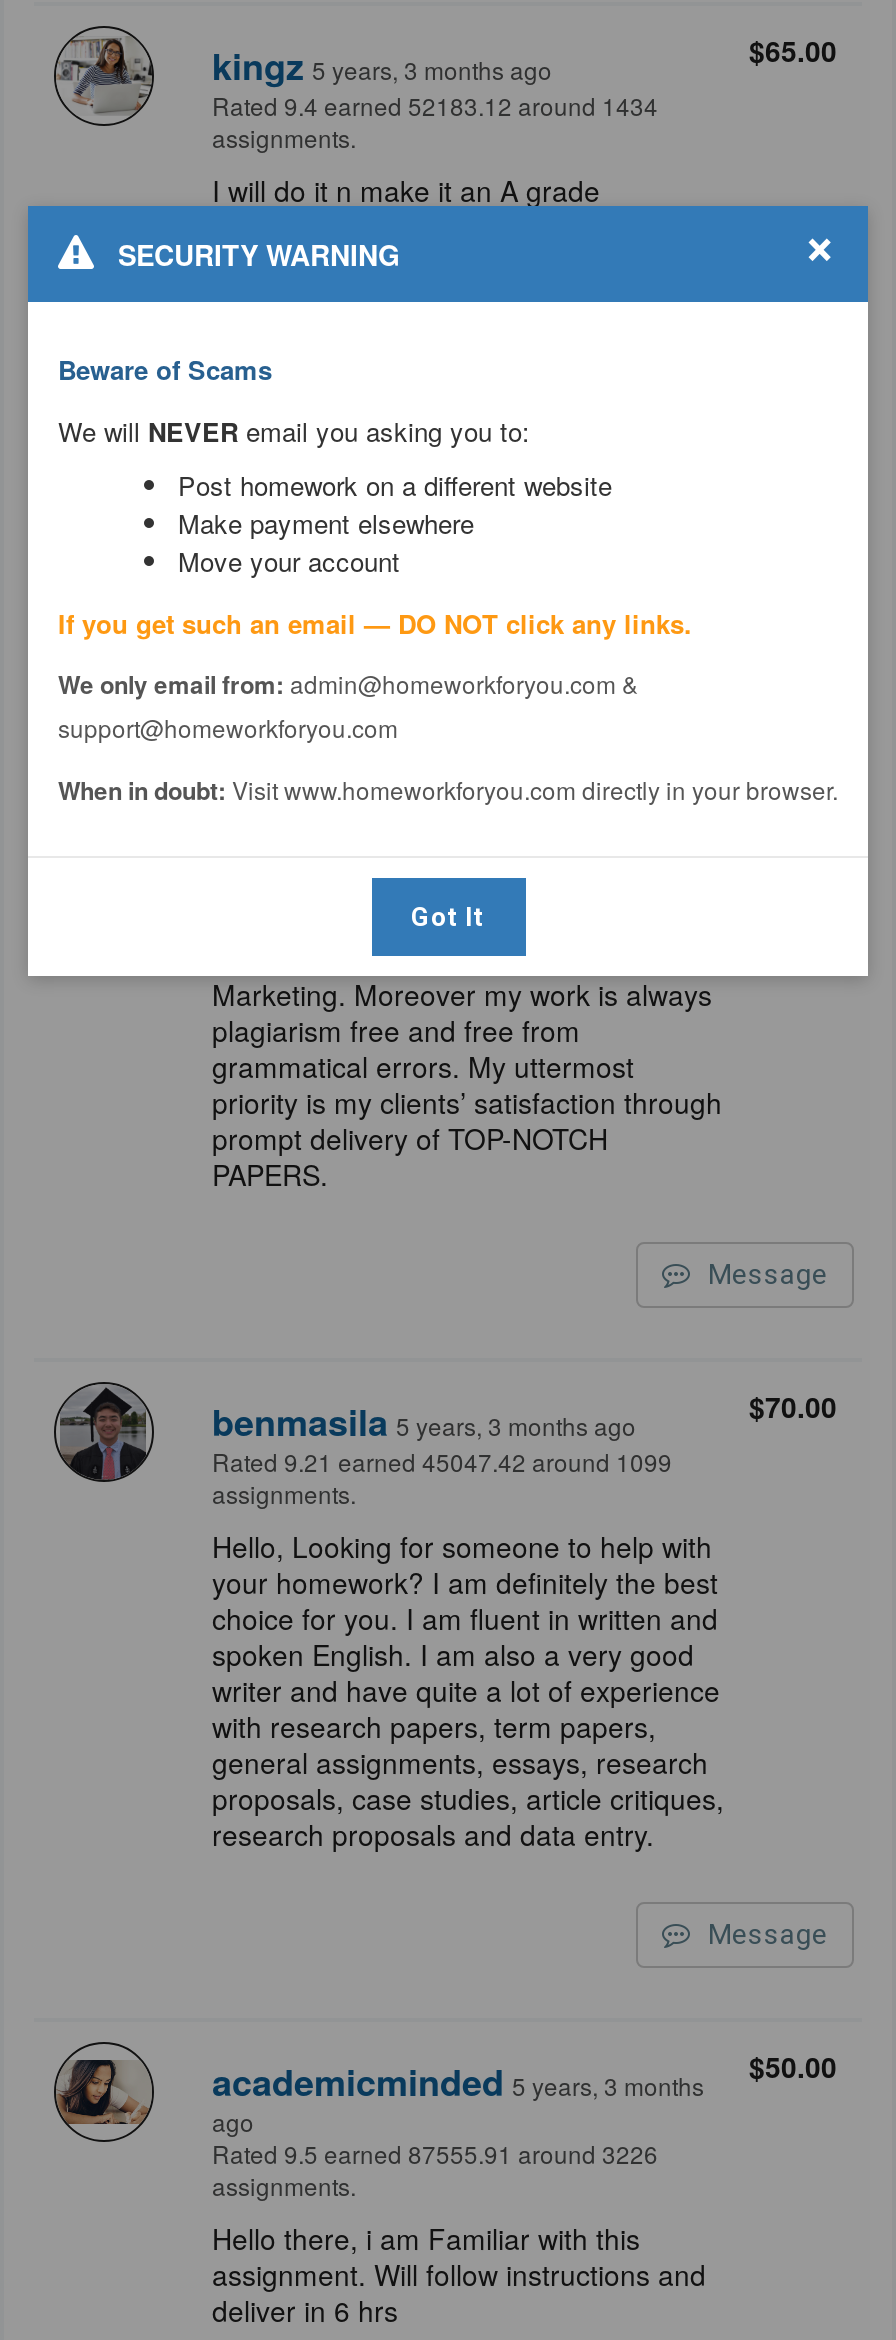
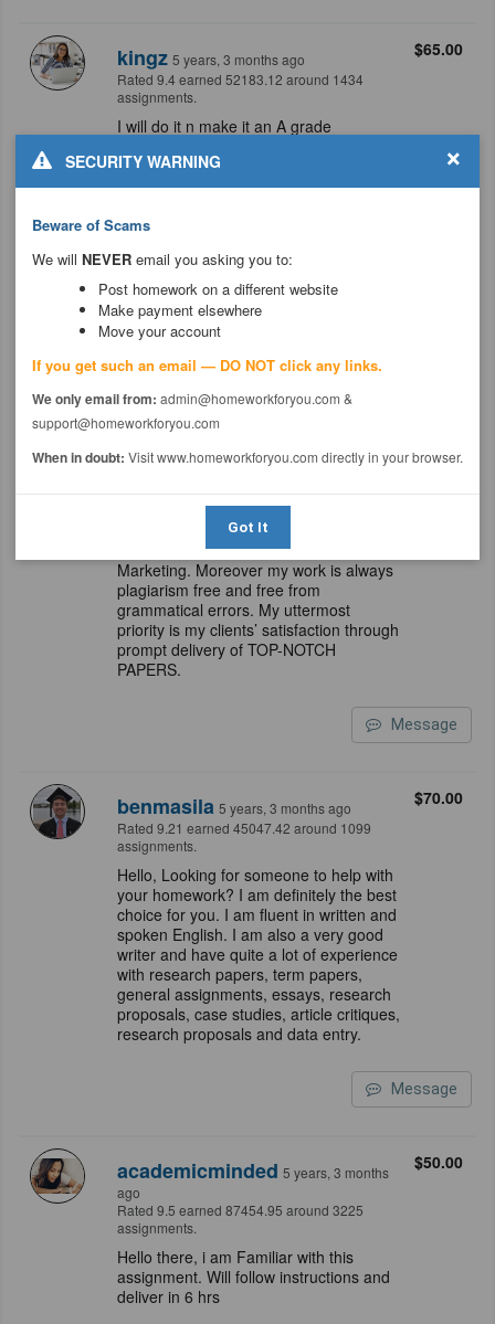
[212,2136,658,2170] Rated 9.5 earned 87555.91 around 3226 -> [117,1200,364,1219] Rated 9.5 earned 87454.95 around 3225

